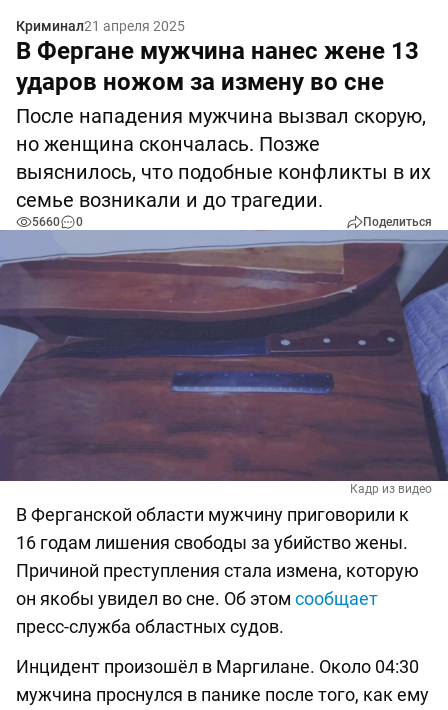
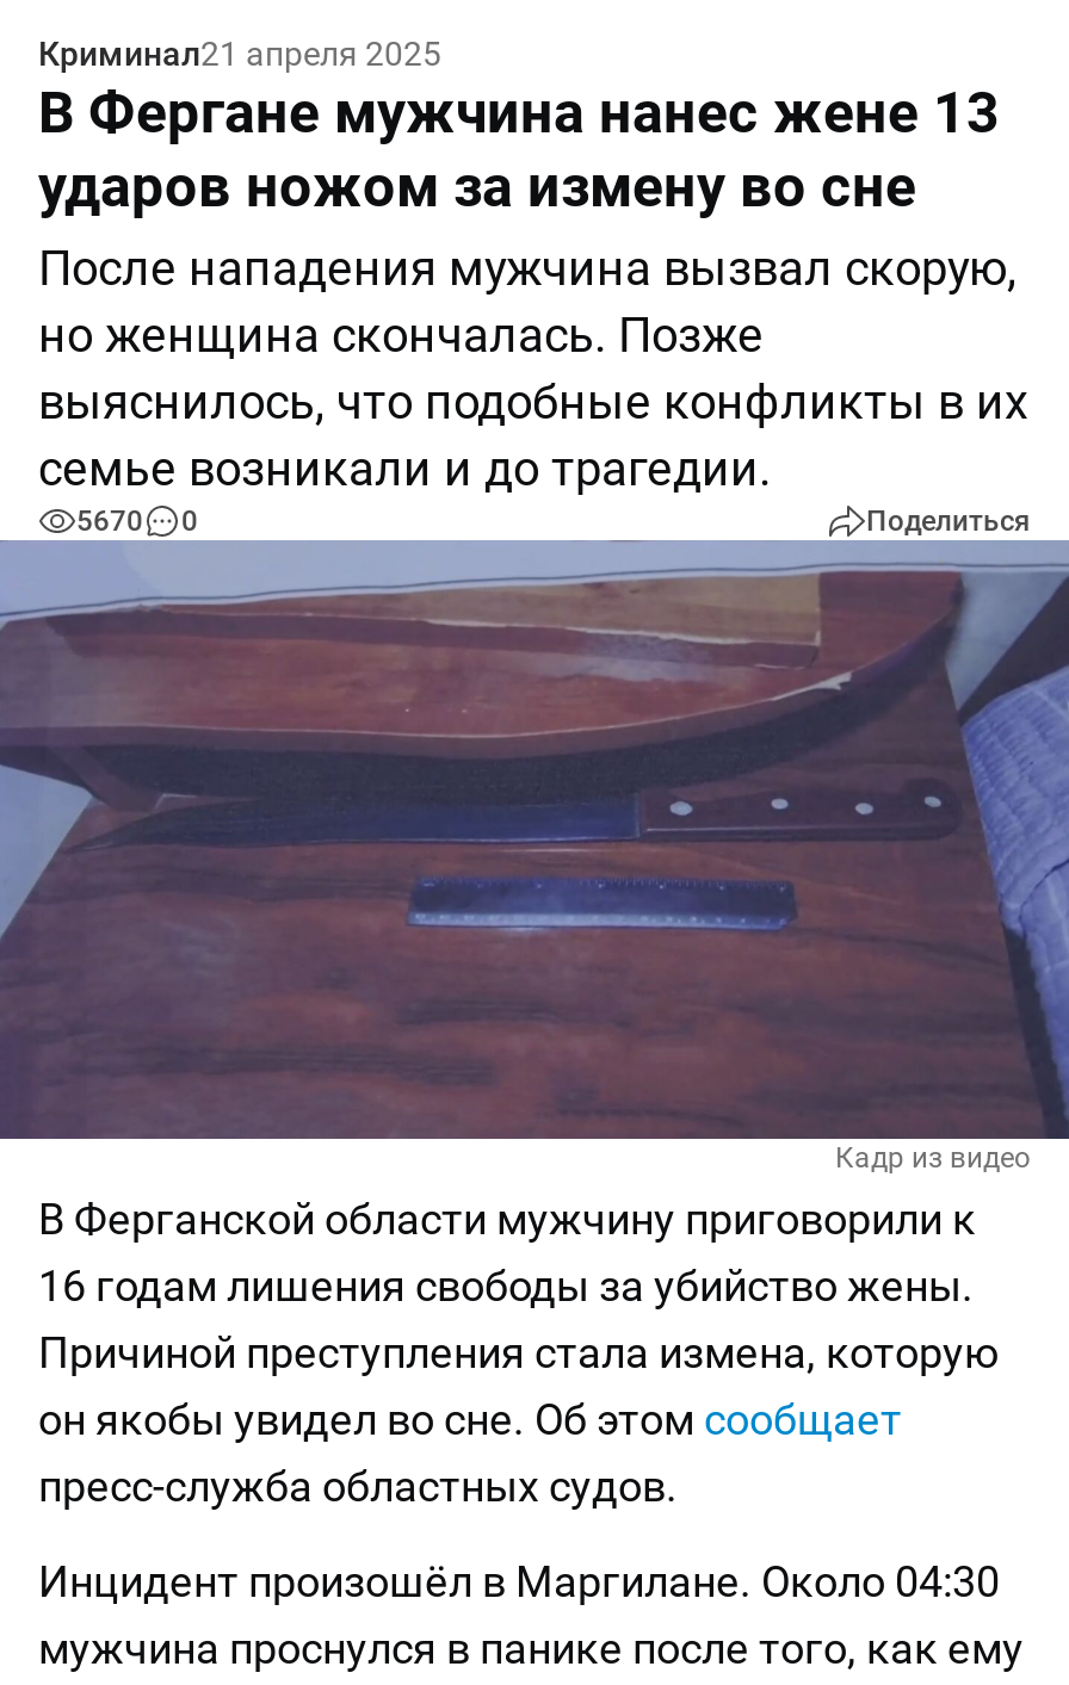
[32,215,83,229] 5660 0 -> [76,504,198,538] 5670 0

